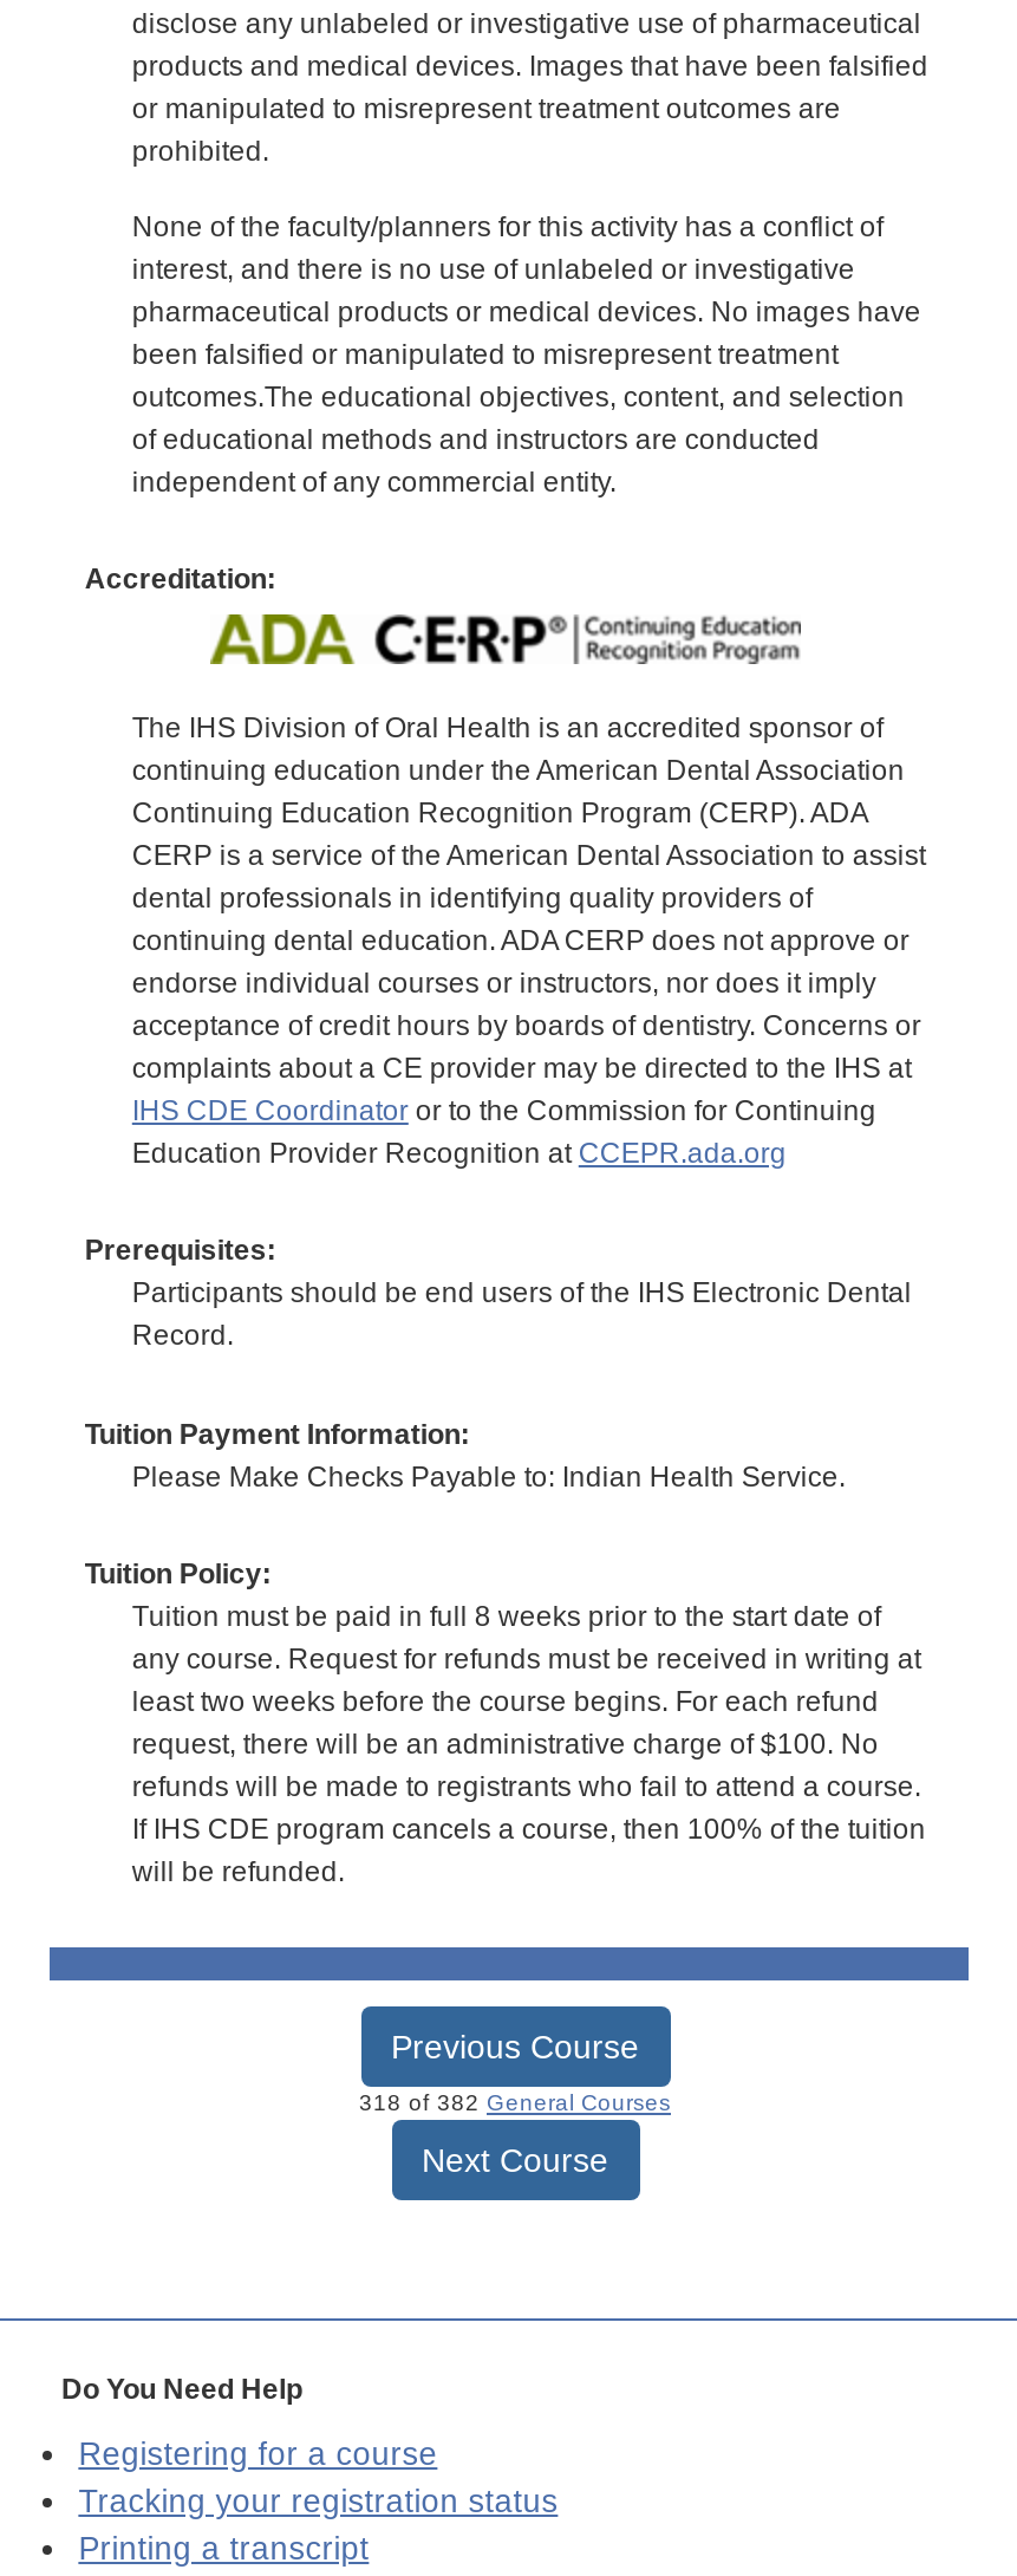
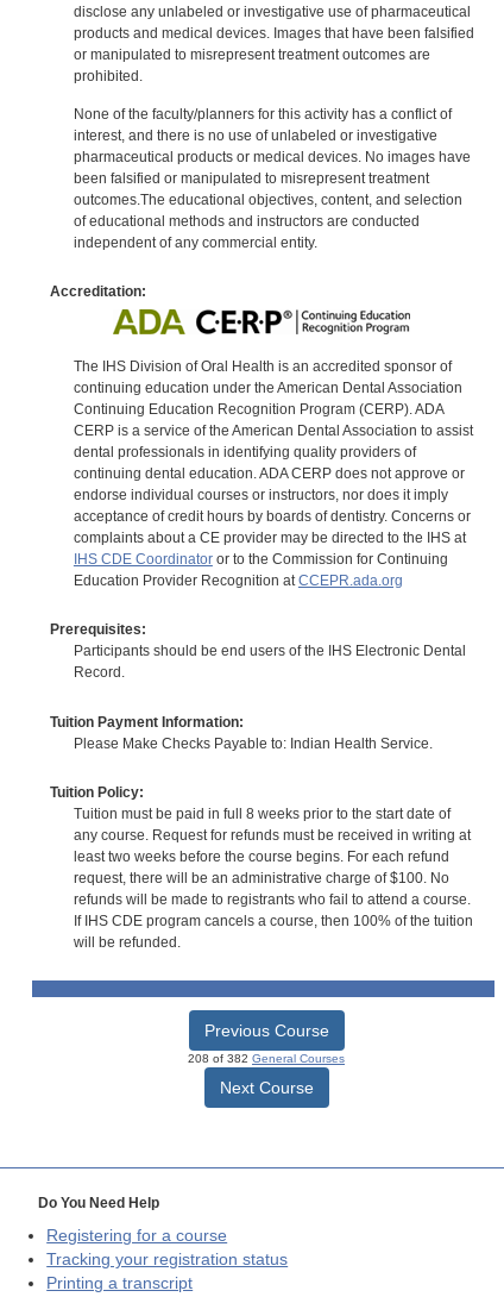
[359,2090,671,2116] 318 of 382 General Courses -> [188,1052,345,1065] 208 of 382 General Courses

